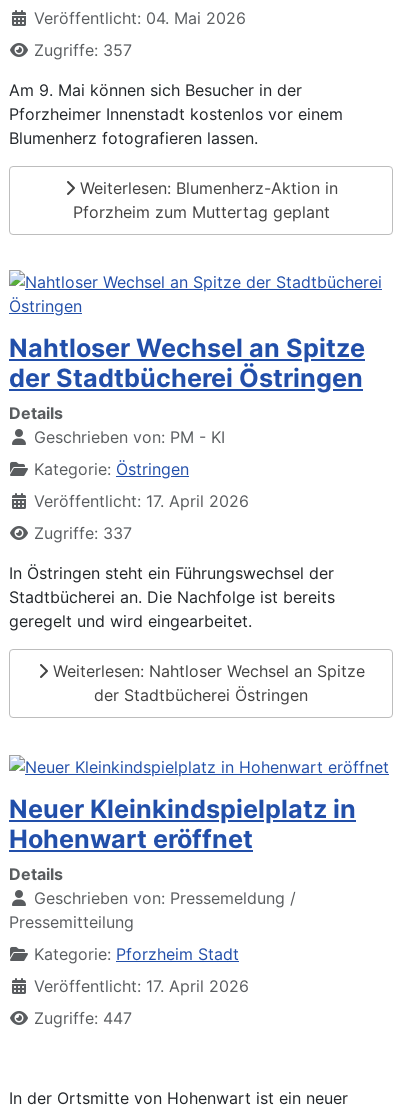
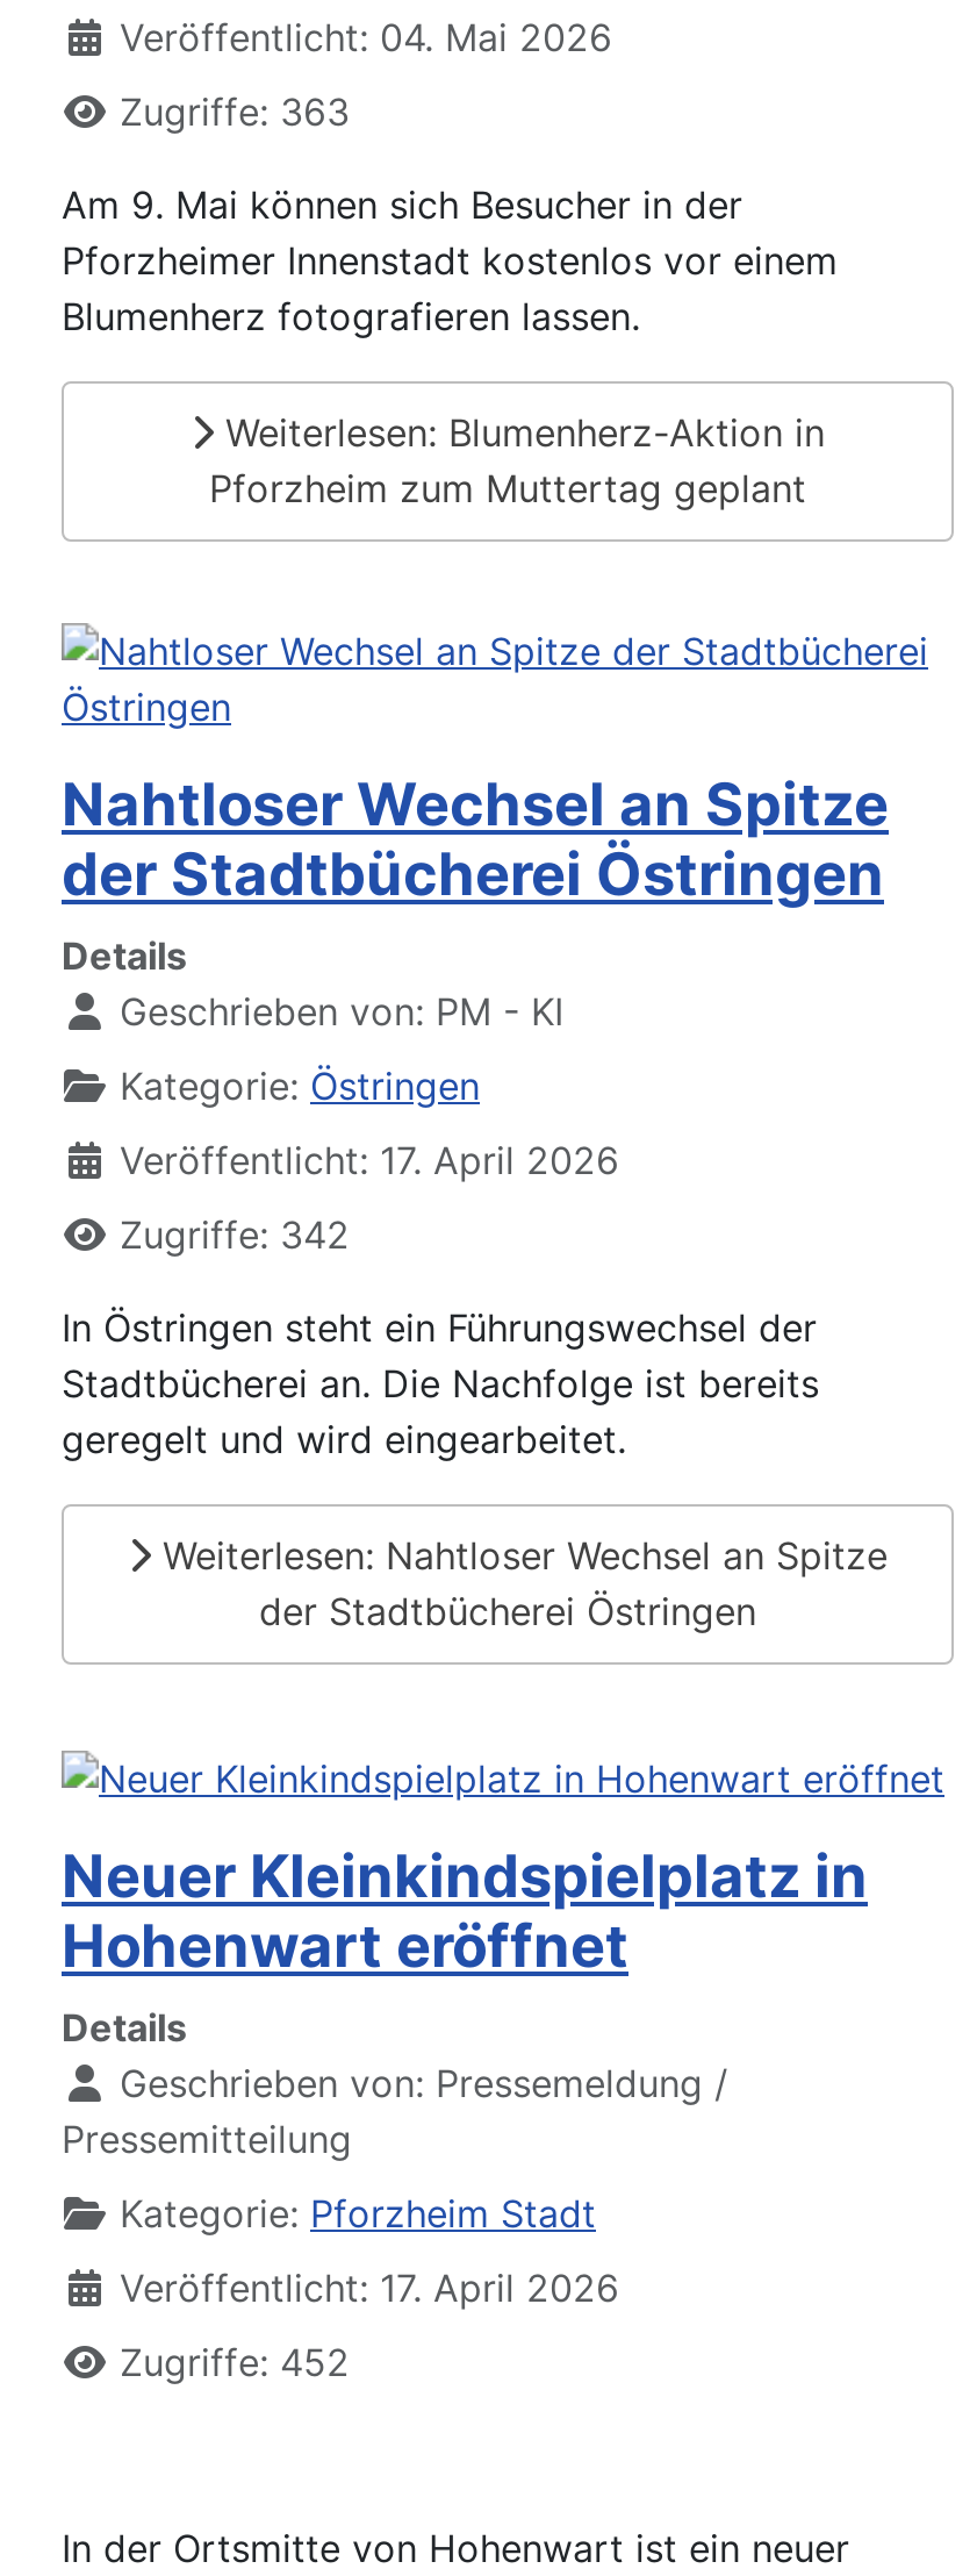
[34,40,132,60] Zugriffe: 357 -> [120,87,350,134] Zugriffe: 363
[34,523,132,543] Zugriffe: 337 -> [120,1211,350,1257] Zugriffe: 342
[34,1008,132,1028] Zugriffe: 447 -> [120,2338,350,2384] Zugriffe: 452

